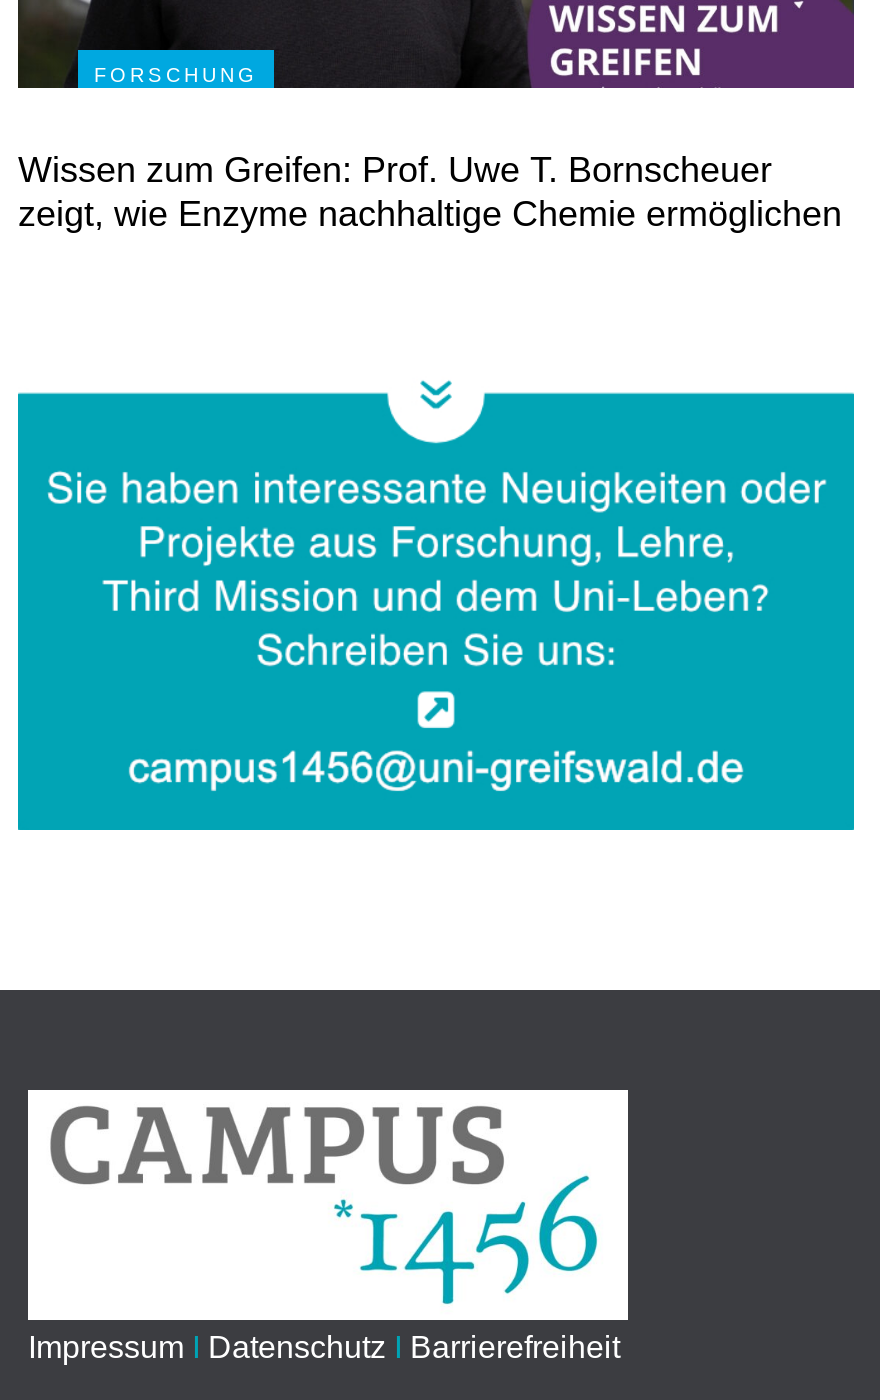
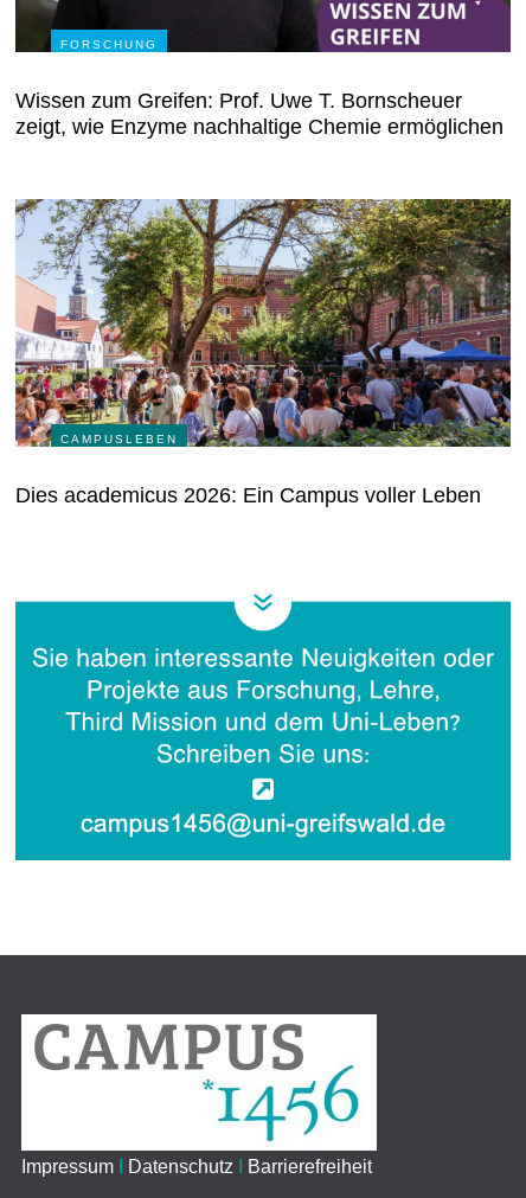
none -> [14,198,512,507] [image] | CAMPUSLEBEN | Dies academicus 2026: Ein Campus voller Leben

